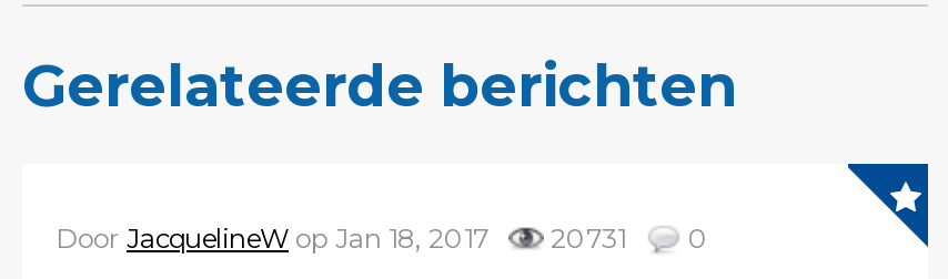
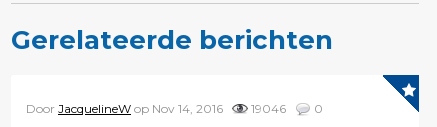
[56,222,508,255] Door JacquelineW op Jan 18, 2017 -> [26,101,232,116] Door JacquelineW op Nov 14, 2016
[544,222,646,255] 20731 -> [248,101,295,116] 19046

